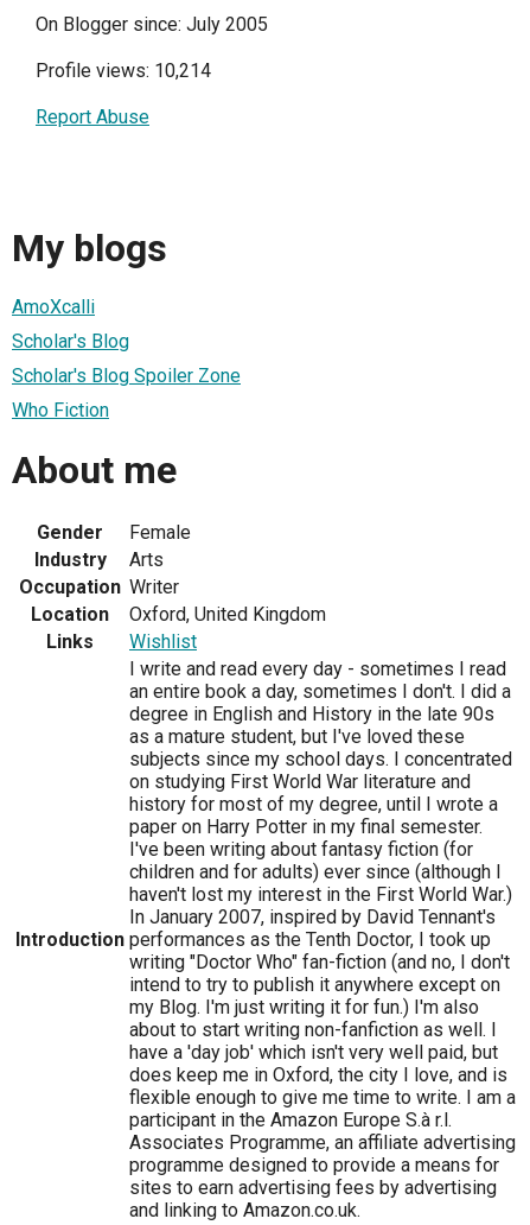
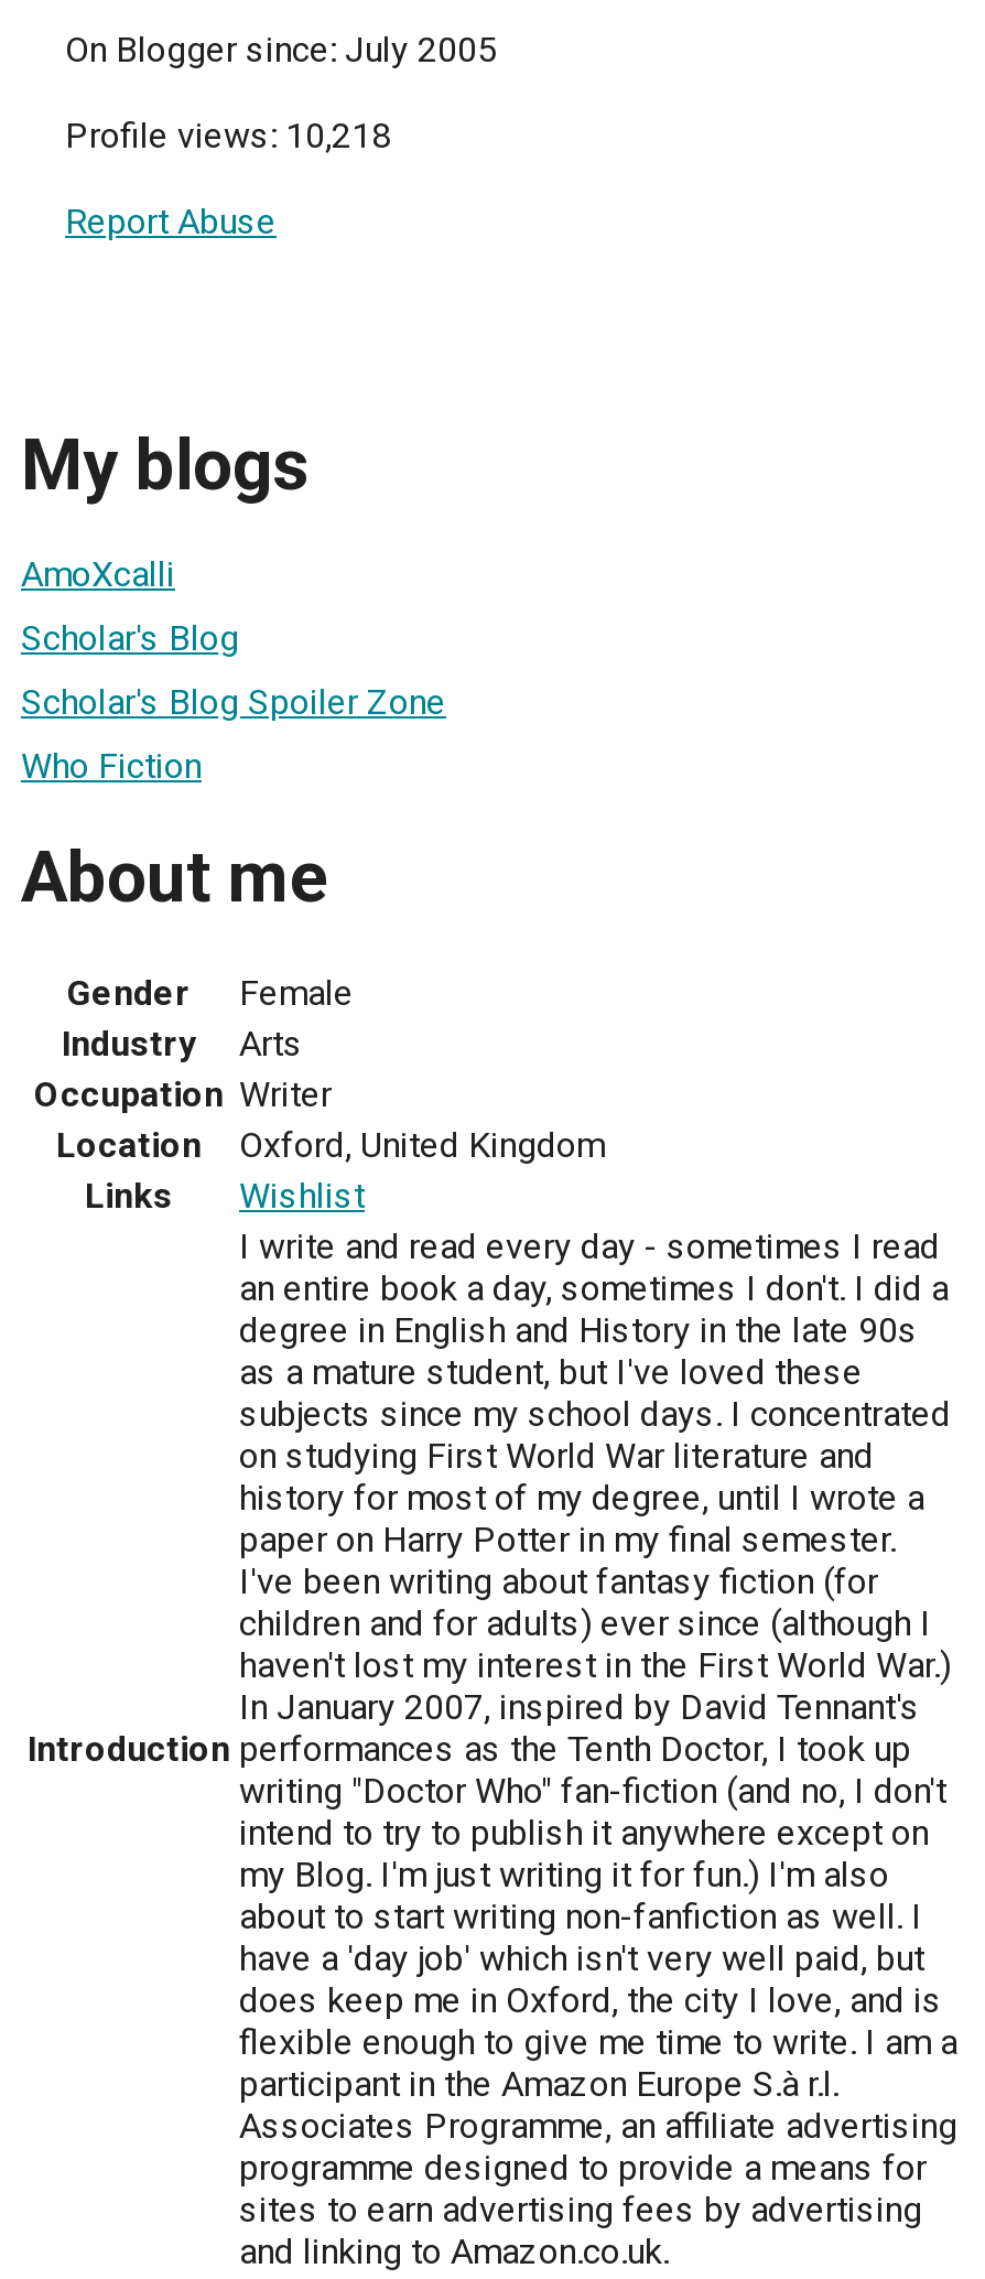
[36,60,211,82] Profile views: 10,214 -> [65,115,391,157] Profile views: 10,218

